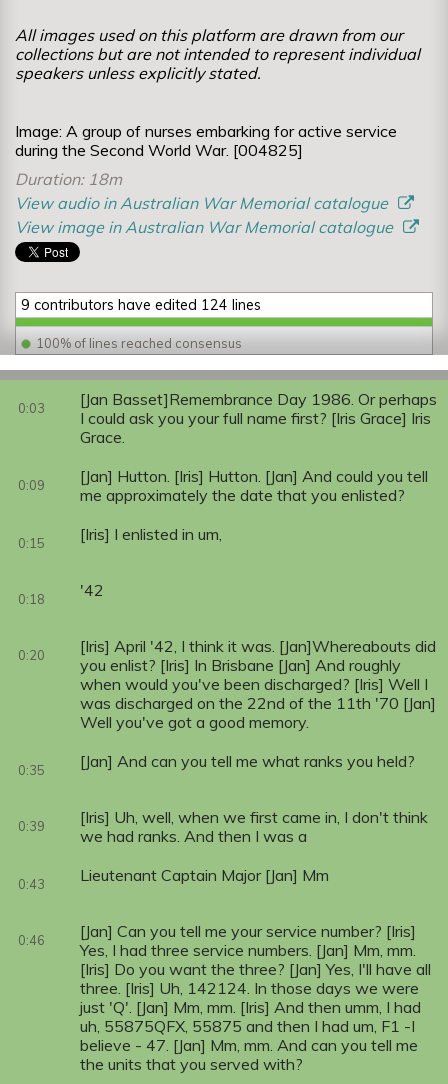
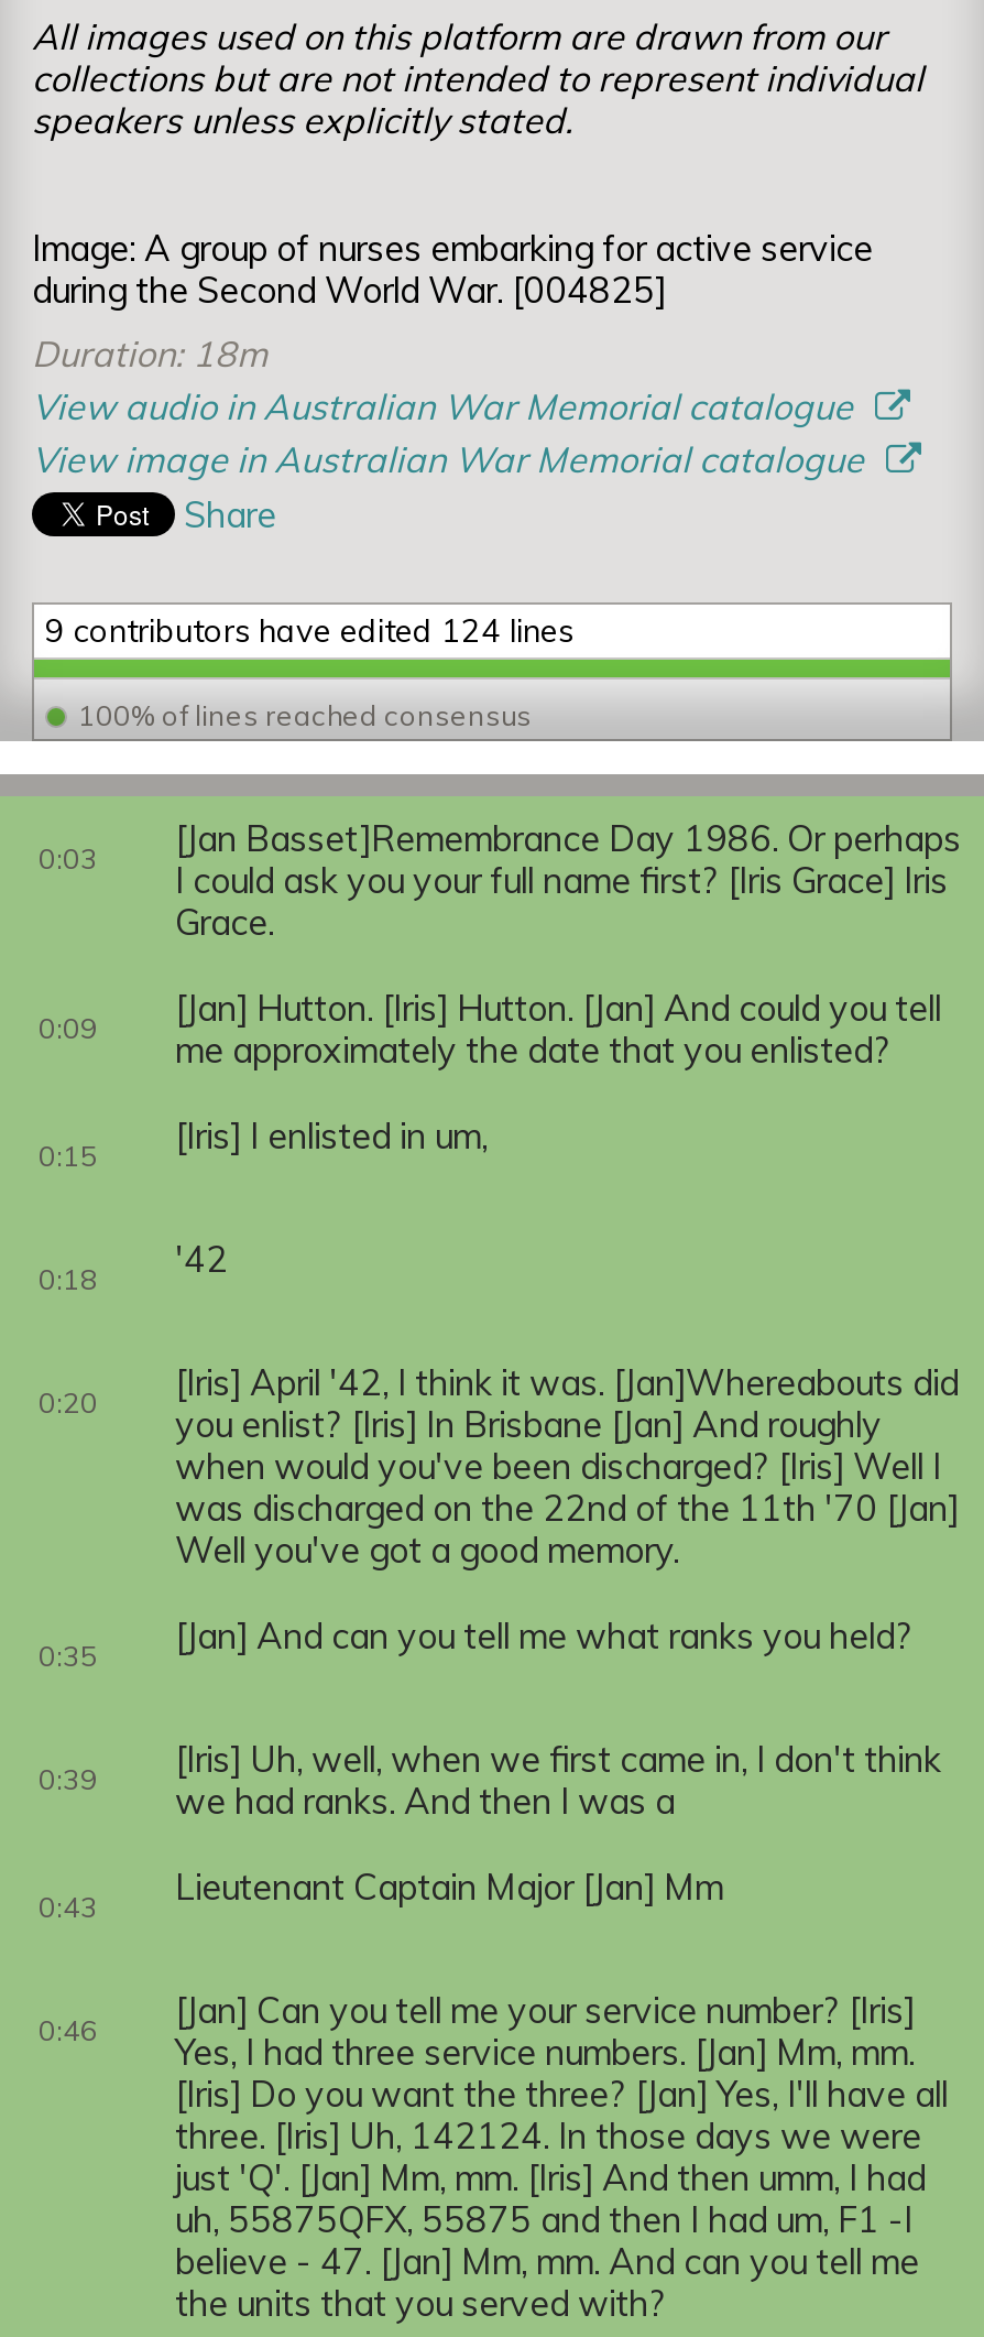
none -> [184,492,276,536] Share

